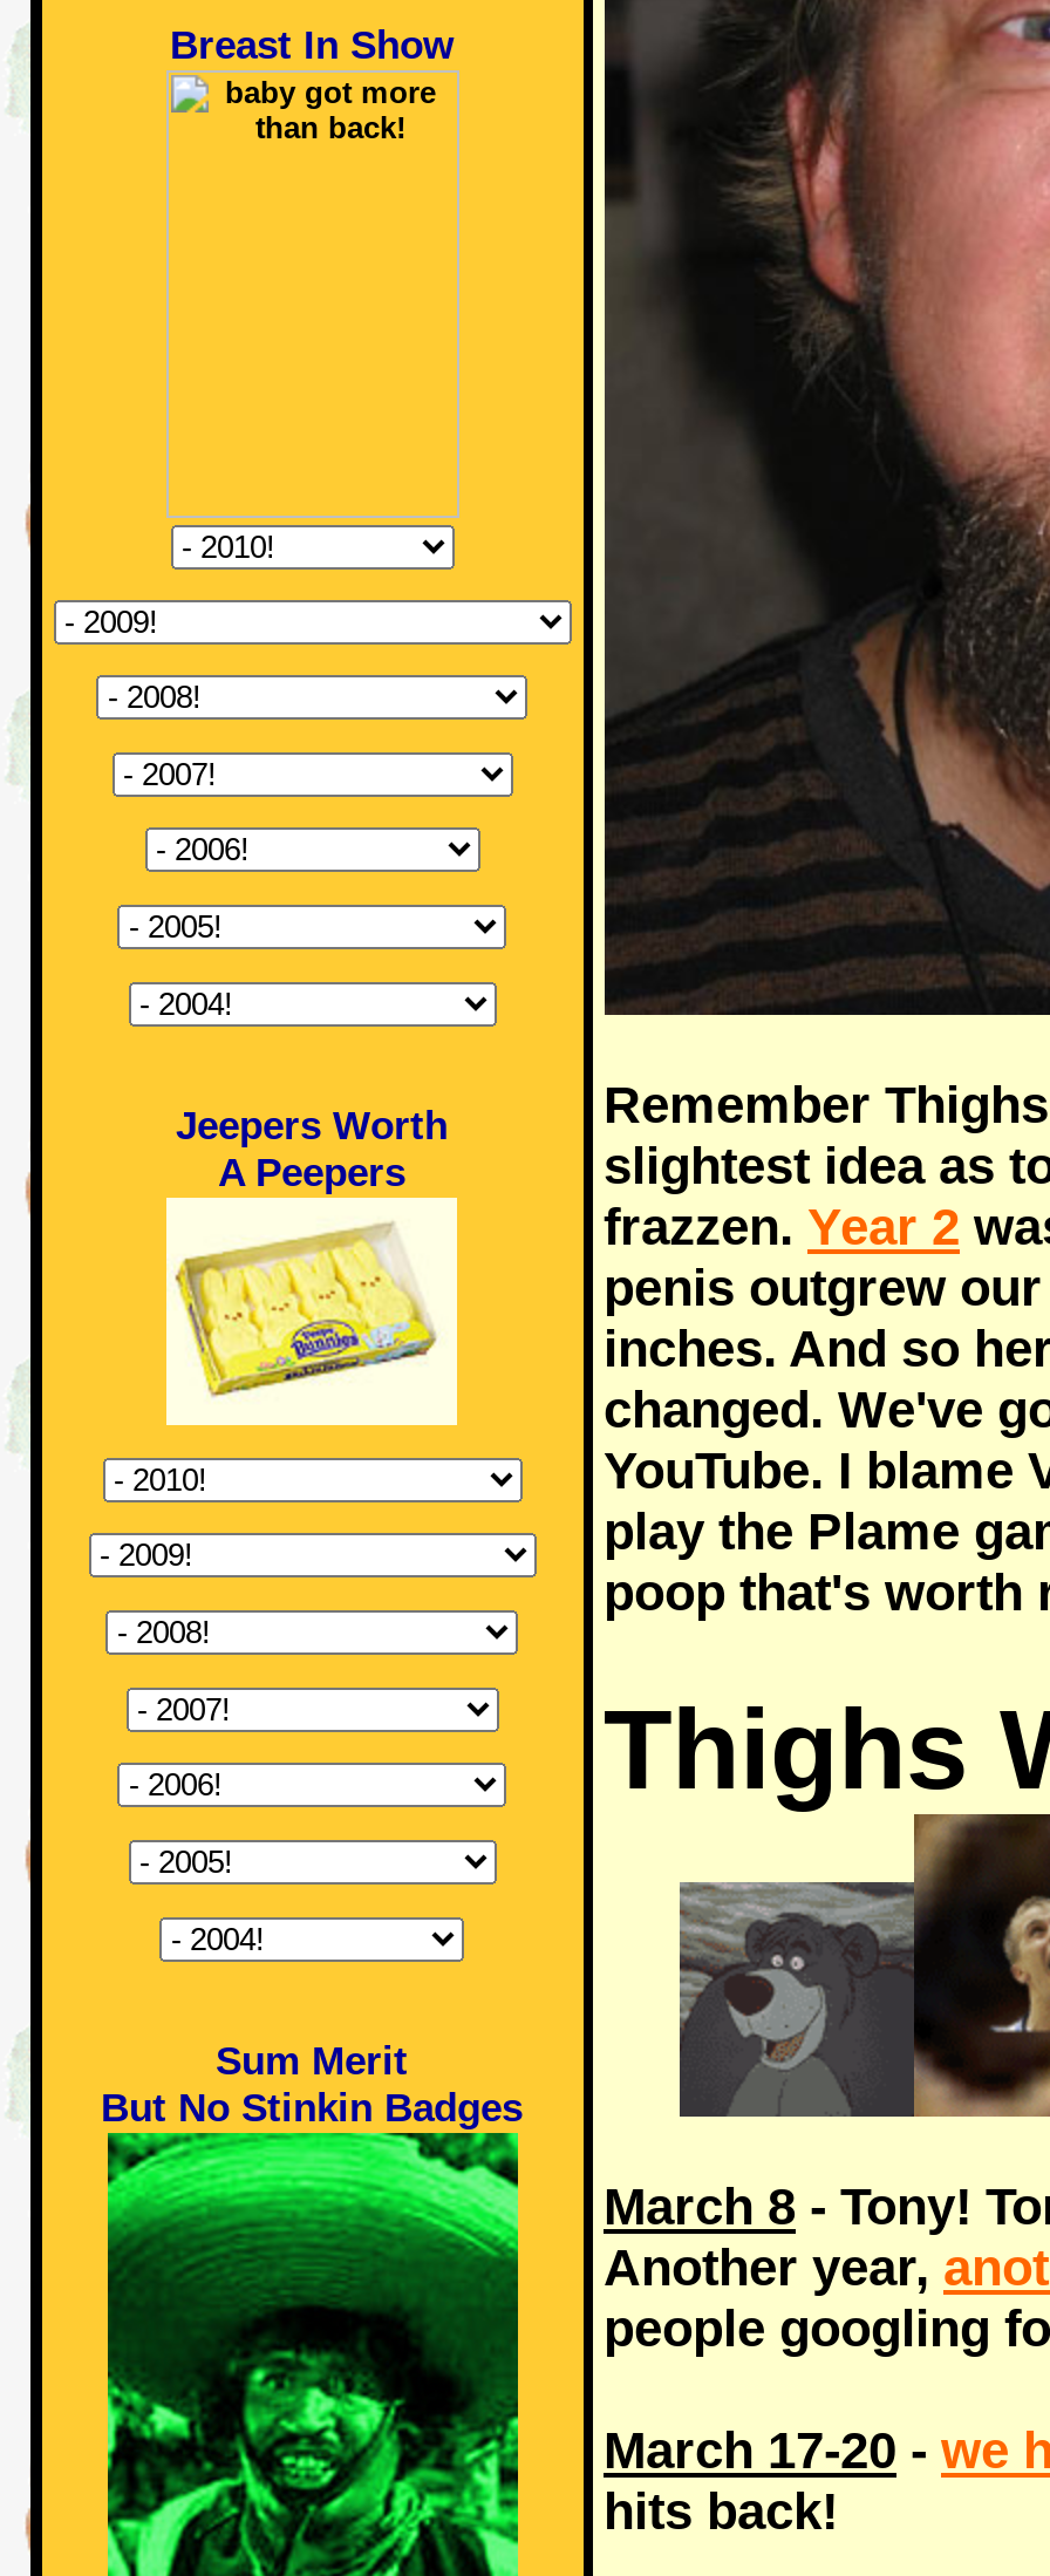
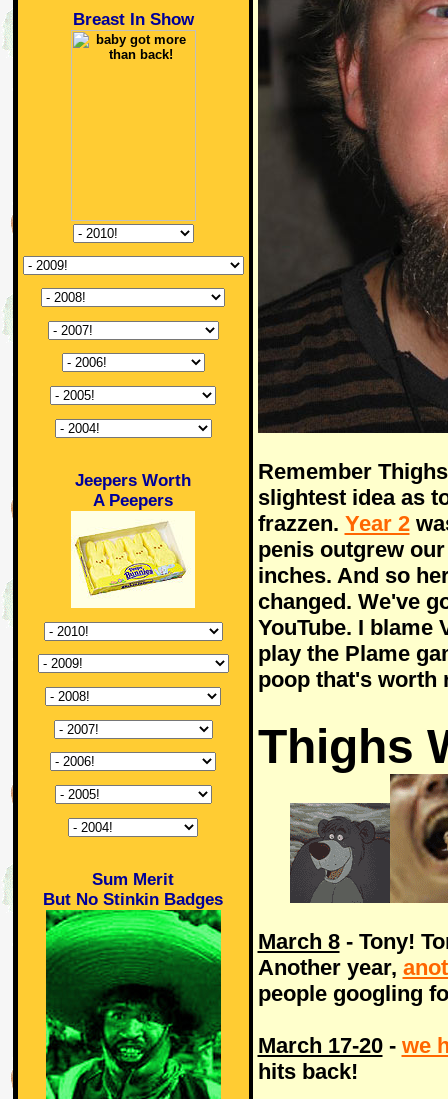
[914,1819,1043,2110] [image] -> [389,776,445,901] [image]

